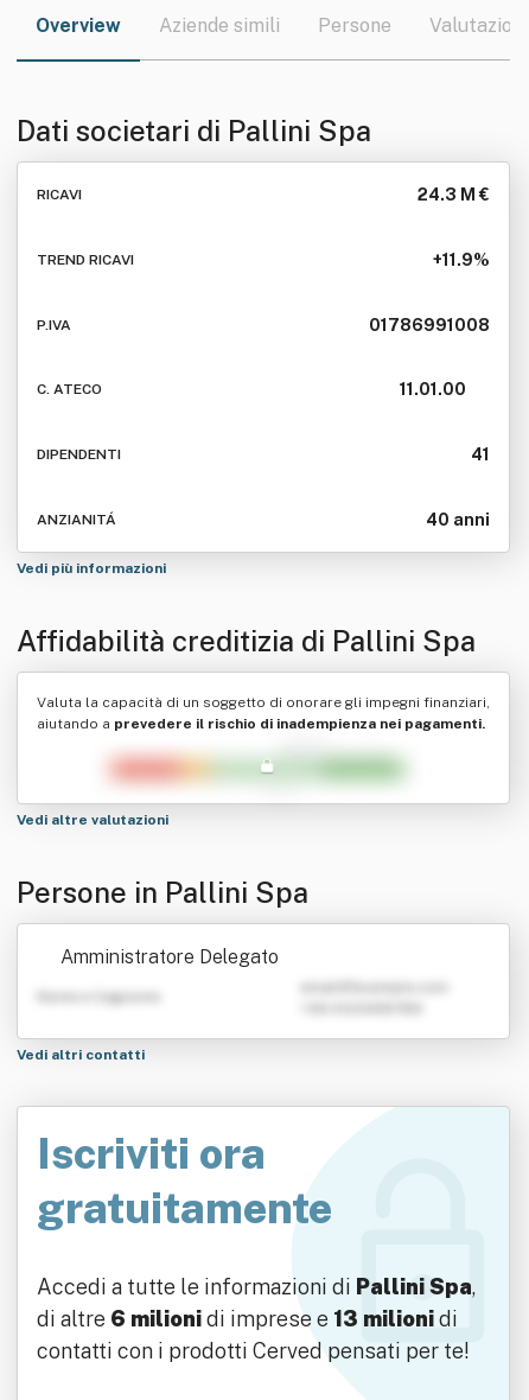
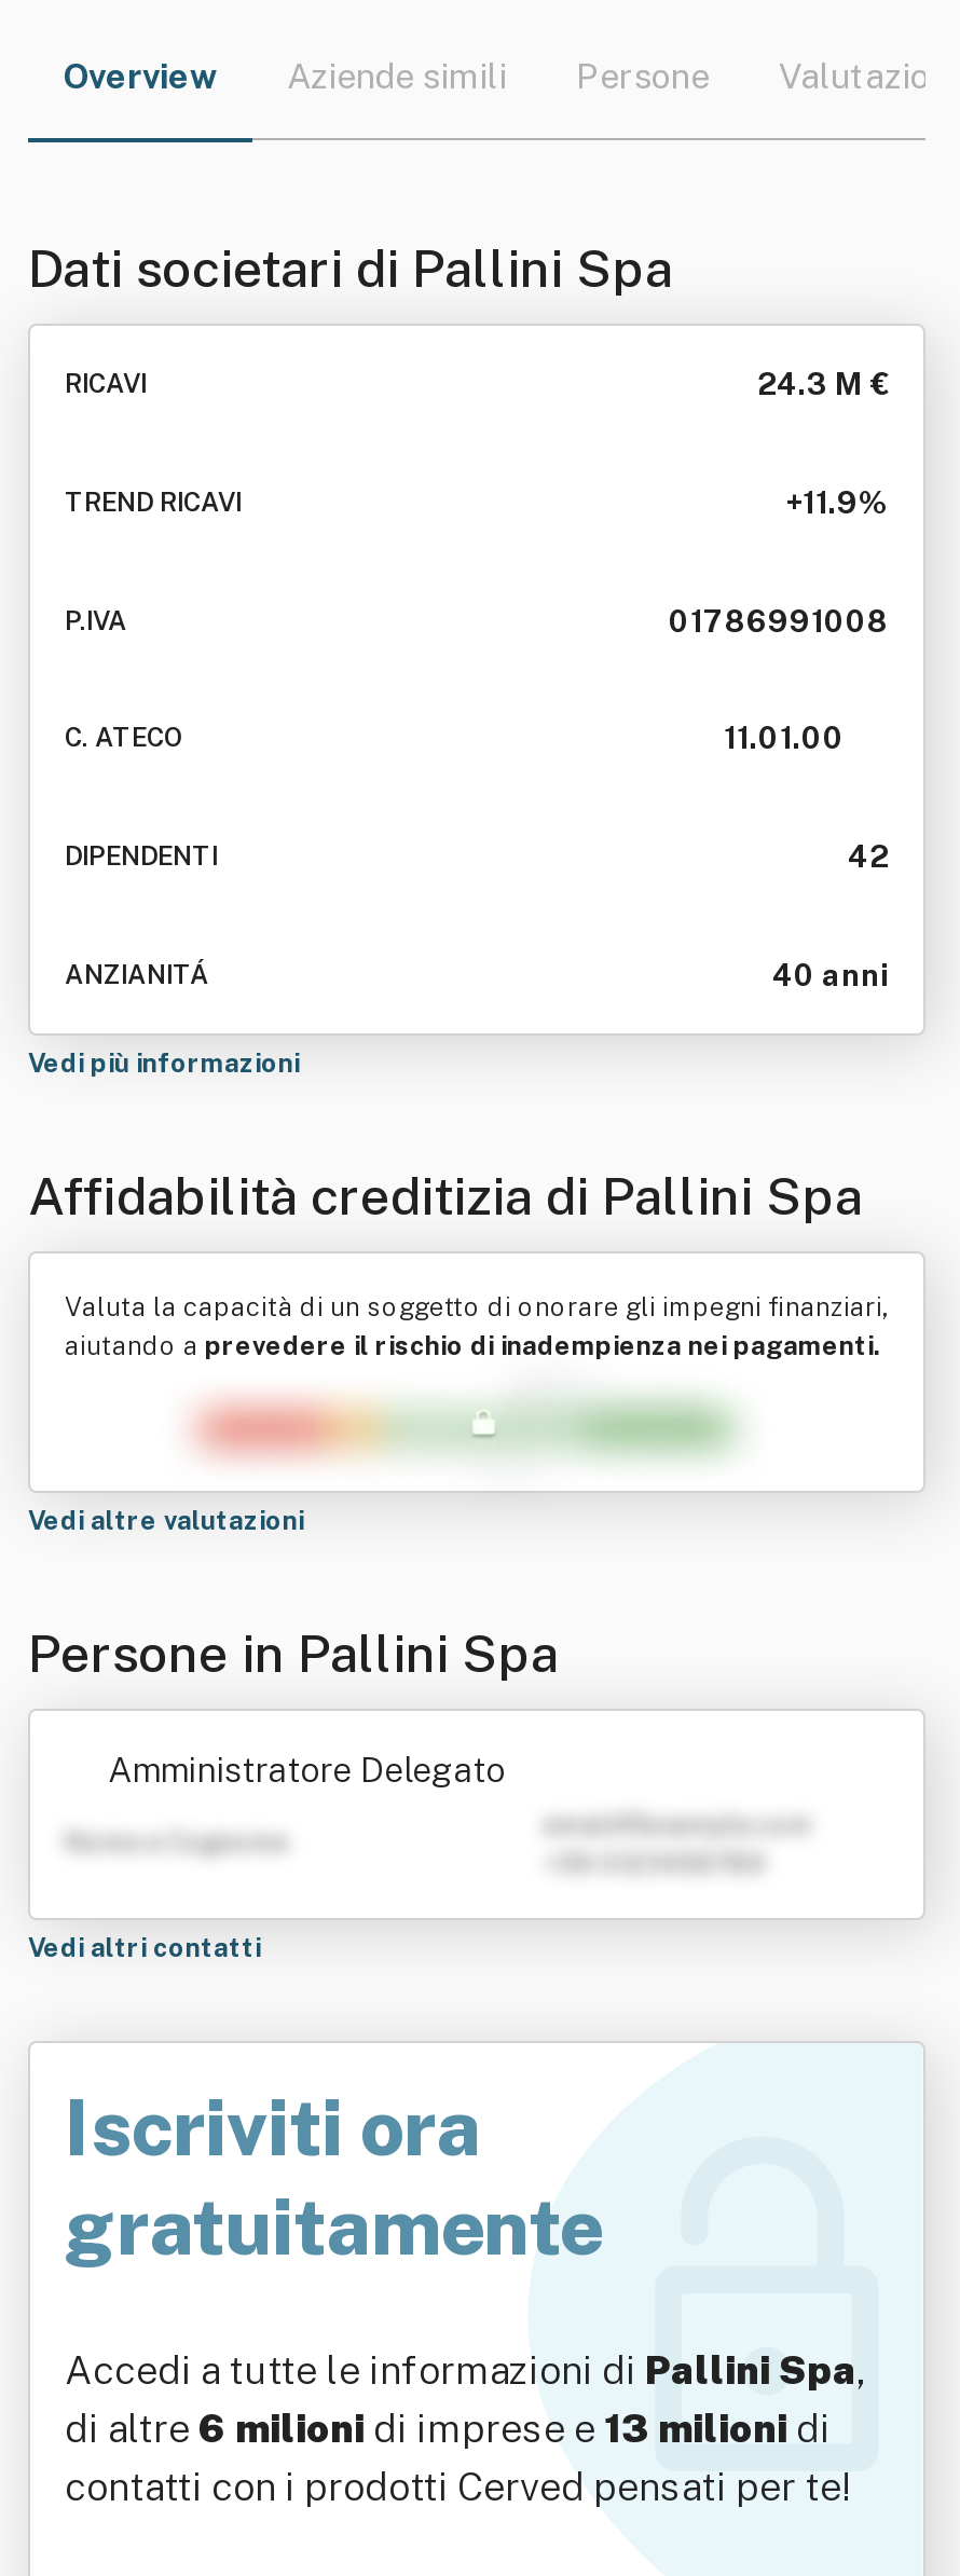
[471,445,490,464] 41 -> [848,840,889,874] 42

